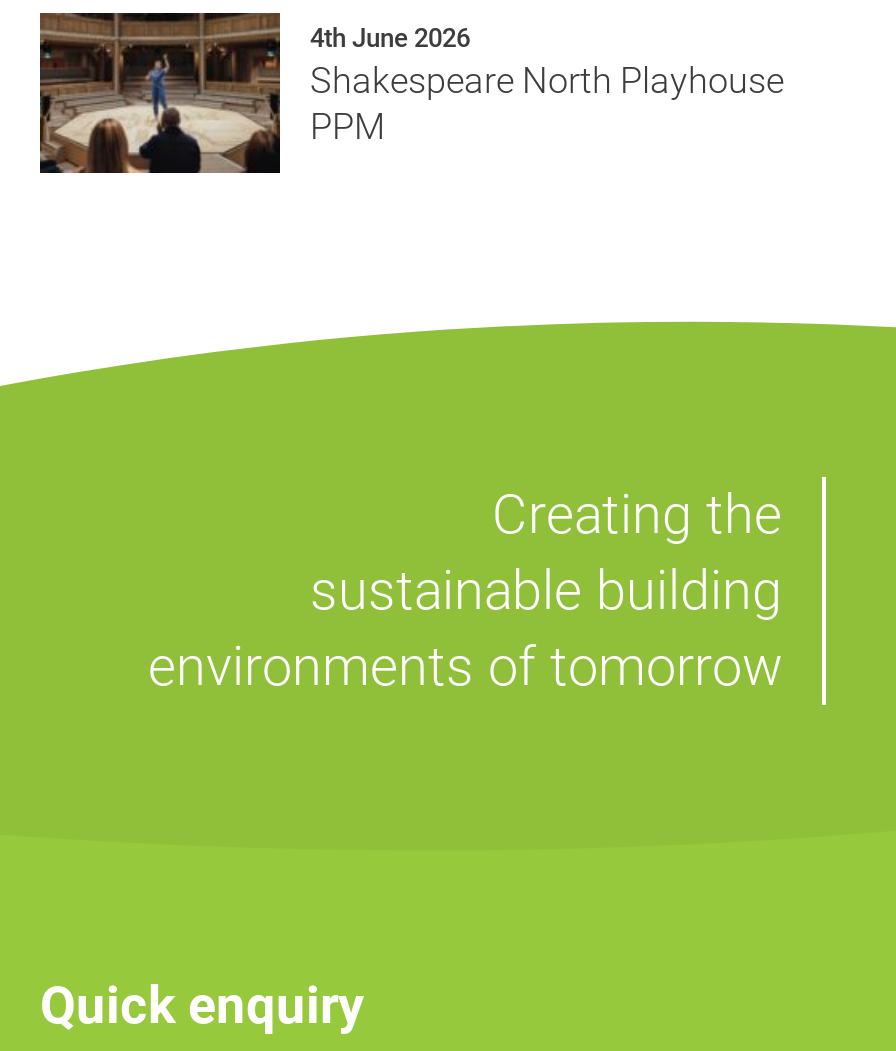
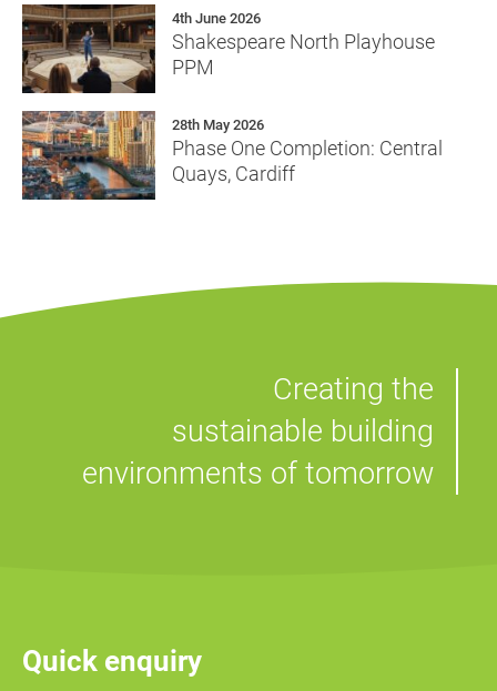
none -> [21,110,443,201] [image] | 28th May 2026 | Phase One Completion: Central | Quays, Cardiff

